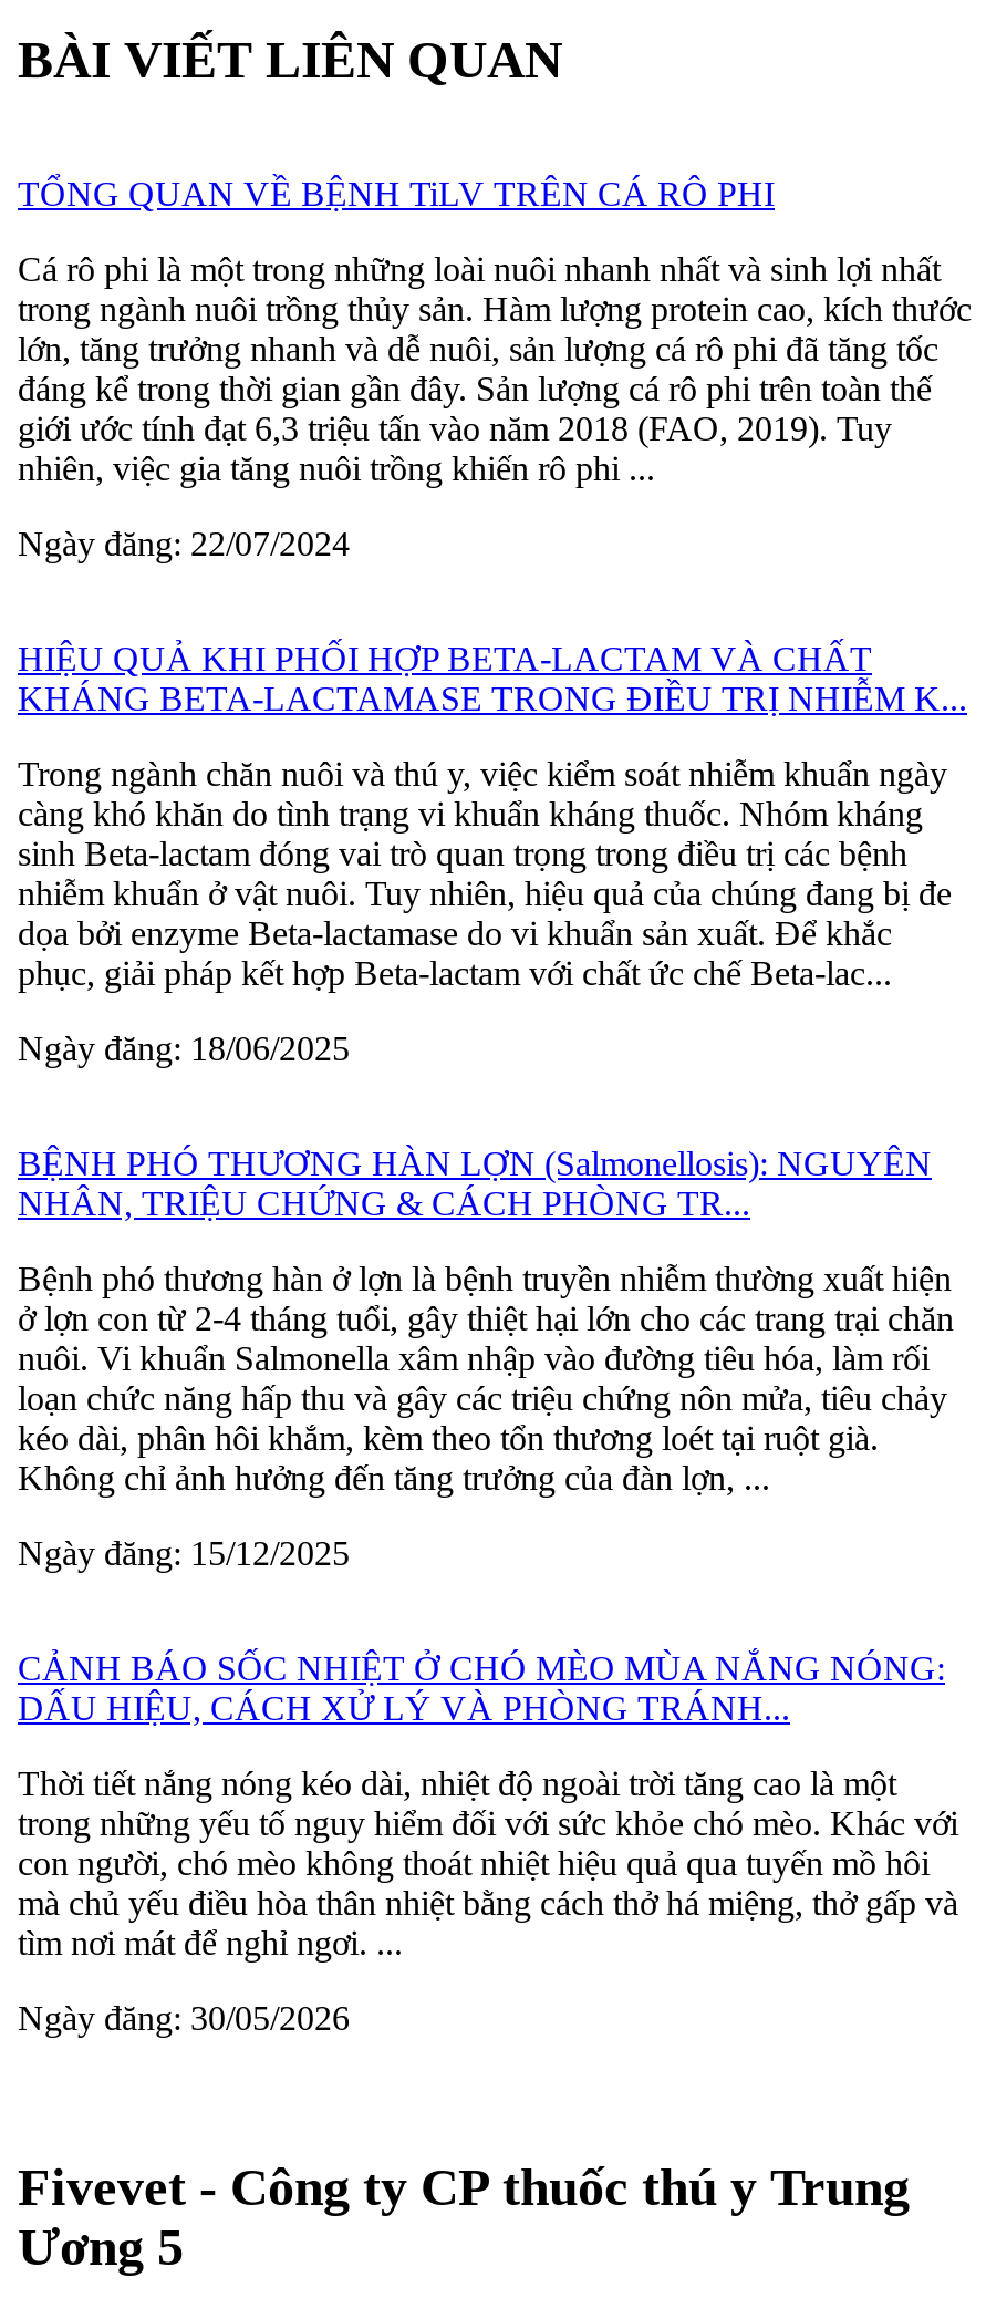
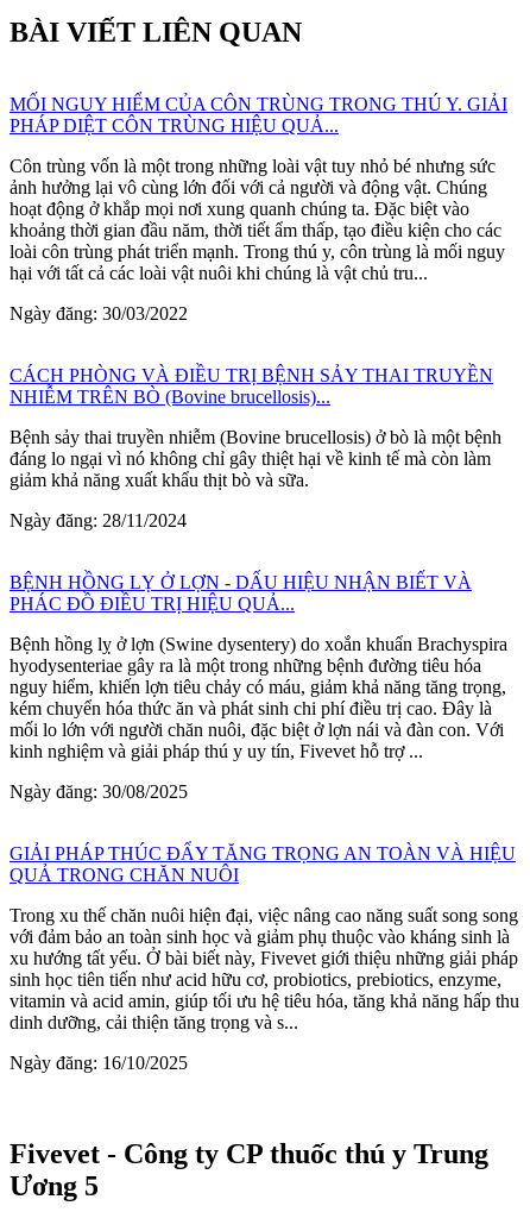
[18,176,775,213] TỔNG QUAN VỀ BỆNH TiLV TRÊN CÁ RÔ PHI -> [10,94,507,136] MỐI NGUY HIỂM CỦA CÔN TRÙNG TRONG THÚ Y. GIẢI | PHÁP DIỆT CÔN TRÙNG HIỆU QUẢ...
[18,251,972,488] Cá rô phi là một trong những loài nuôi nhanh nhất và sinh lợi nhất | trong ngành nuôi trồng thủy sản. Hàm lượng protein cao, kích thước | lớn, tăng trưởng nhanh và dễ nuôi, sản lượng cá rô phi đã tăng tốc | đáng kể trong thời gian gần đây. Sản lượng cá rô phi trên toàn thế | giới ước tính đạt 6,3 triệu tấn vào năm 2018 (FAO, 2019). Tuy | nhiên, việc gia tăng nuôi trồng khiến rô phi ... -> [10,156,505,283] Côn trùng vốn là một trong những loài vật tuy nhỏ bé nhưng sức | ảnh hưởng lại vô cùng lớn đối với cả người và động vật. Chúng | hoạt động ở khắp mọi nơi xung quanh chúng ta. Đặc biệt vào | khoảng thời gian đầu năm, thời tiết ẩm thấp, tạo điều kiện cho các | loài côn trùng phát triển mạnh. Trong thú y, côn trùng là mối nguy | hại với tất cả các loài vật nuôi khi chúng là vật chủ tru...
[18,525,350,563] Ngày đăng: 22/07/2024 -> [10,304,188,324] Ngày đăng: 30/03/2022
[18,640,967,718] HIỆU QUẢ KHI PHỐI HỢP BETA-LACTAM VÀ CHẤT | KHÁNG BETA-LACTAMASE TRONG ĐIỀU TRỊ NHIỄM K... -> [10,366,493,407] CÁCH PHÒNG VÀ ĐIỀU TRỊ BỆNH SẢY THAI TRUYỀN | NHIỄM TRÊN BÒ (Bovine brucellosis)...
[18,756,952,992] Trong ngành chăn nuôi và thú y, việc kiểm soát nhiễm khuẩn ngày | càng khó khăn do tình trạng vi khuẩn kháng thuốc. Nhóm kháng | sinh Beta-lactam đóng vai trò quan trọng trong điều trị các bệnh | nhiễm khuẩn ở vật nuôi. Tuy nhiên, hiệu quả của chúng đang bị đe | dọa bởi enzyme Beta-lactamase do vi khuẩn sản xuất. Để khắc | phục, giải pháp kết hợp Beta-lactam với chất ức chế Beta-lac... -> [10,427,501,490] Bệnh sảy thai truyền nhiễm (Bovine brucellosis) ở bò là một bệnh | đáng lo ngại vì nó không chỉ gây thiệt hại về kinh tế mà còn làm | giảm khả năng xuất khẩu thịt bò và sữa.
[18,1030,350,1068] Ngày đăng: 18/06/2025 -> [10,511,187,531] Ngày đăng: 28/11/2024
[18,1145,932,1223] BỆNH PHÓ THƯƠNG HÀN LỢN (Salmonellosis): NGUYÊN | NHÂN, TRIỆU CHỨNG & CÁCH PHÒNG TR... -> [10,572,472,614] BỆNH HỒNG LỴ Ở LỢN - DẤU HIỆU NHẬN BIẾT VÀ | PHÁC ĐỒ ĐIỀU TRỊ HIỆU QUẢ...
[18,1260,954,1497] Bệnh phó thương hàn ở lợn là bệnh truyền nhiễm thường xuất hiện | ở lợn con từ 2-4 tháng tuổi, gây thiệt hại lớn cho các trang trại chăn | nuôi. Vi khuẩn Salmonella xâm nhập vào đường tiêu hóa, làm rối | loạn chức năng hấp thu và gây các triệu chứng nôn mửa, tiêu chảy | kéo dài, phân hôi khắm, kèm theo tổn thương loét tại ruột già. | Không chỉ ảnh hưởng đến tăng trưởng của đàn lợn, ... -> [10,634,507,762] Bệnh hồng lỵ ở lợn (Swine dysentery) do xoắn khuẩn Brachyspira | hyodysenteriae gây ra là một trong những bệnh đường tiêu hóa | nguy hiểm, khiến lợn tiêu chảy có máu, giảm khả năng tăng trọng, | kém chuyển hóa thức ăn và phát sinh chi phí điều trị cao. Đây là | mối lo lớn với người chăn nuôi, đặc biệt ở lợn nái và đàn con. Với | kinh nghiệm và giải pháp thú y uy tín, Fivevet hỗ trợ ...
[18,1535,350,1573] Ngày đăng: 15/12/2025 -> [10,782,188,802] Ngày đăng: 30/08/2025
[18,1650,945,1727] CẢNH BÁO SỐC NHIỆT Ở CHÓ MÈO MÙA NẮNG NÓNG: | DẤU HIỆU, CÁCH XỬ LÝ VÀ PHÒNG TRÁNH... -> [10,844,516,885] GIẢI PHÁP THÚC ĐẨY TĂNG TRỌNG AN TOÀN VÀ HIỆU | QUẢ TRONG CHĂN NUÔI
[18,1765,958,1962] Thời tiết nắng nóng kéo dài, nhiệt độ ngoài trời tăng cao là một | trong những yếu tố nguy hiểm đối với sức khỏe chó mèo. Khác với | con người, chó mèo không thoát nhiệt hiệu quả qua tuyến mồ hôi | mà chủ yếu điều hòa thân nhiệt bằng cách thở há miệng, thở gấp và | tìm nơi mát để nghỉ ngơi. ... -> [10,905,519,1033] Trong xu thế chăn nuôi hiện đại, việc nâng cao năng suất song song | với đảm bảo an toàn sinh học và giảm phụ thuộc vào kháng sinh là | xu hướng tất yếu. Ở bài biết này, Fivevet giới thiệu những giải pháp | sinh học tiên tiến như acid hữu cơ, probiotics, prebiotics, enzyme, | vitamin và acid amin, giúp tối ưu hệ tiêu hóa, tăng khả năng hấp thu | dinh dưỡng, cải thiện tăng trọng và s...
[18,2000,350,2037] Ngày đăng: 30/05/2026 -> [10,1053,188,1073] Ngày đăng: 16/10/2025

